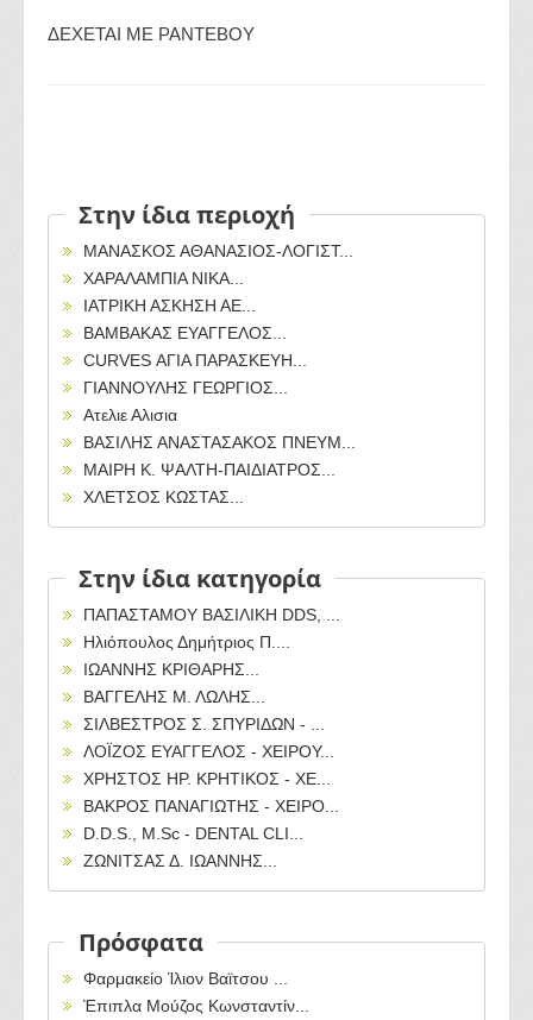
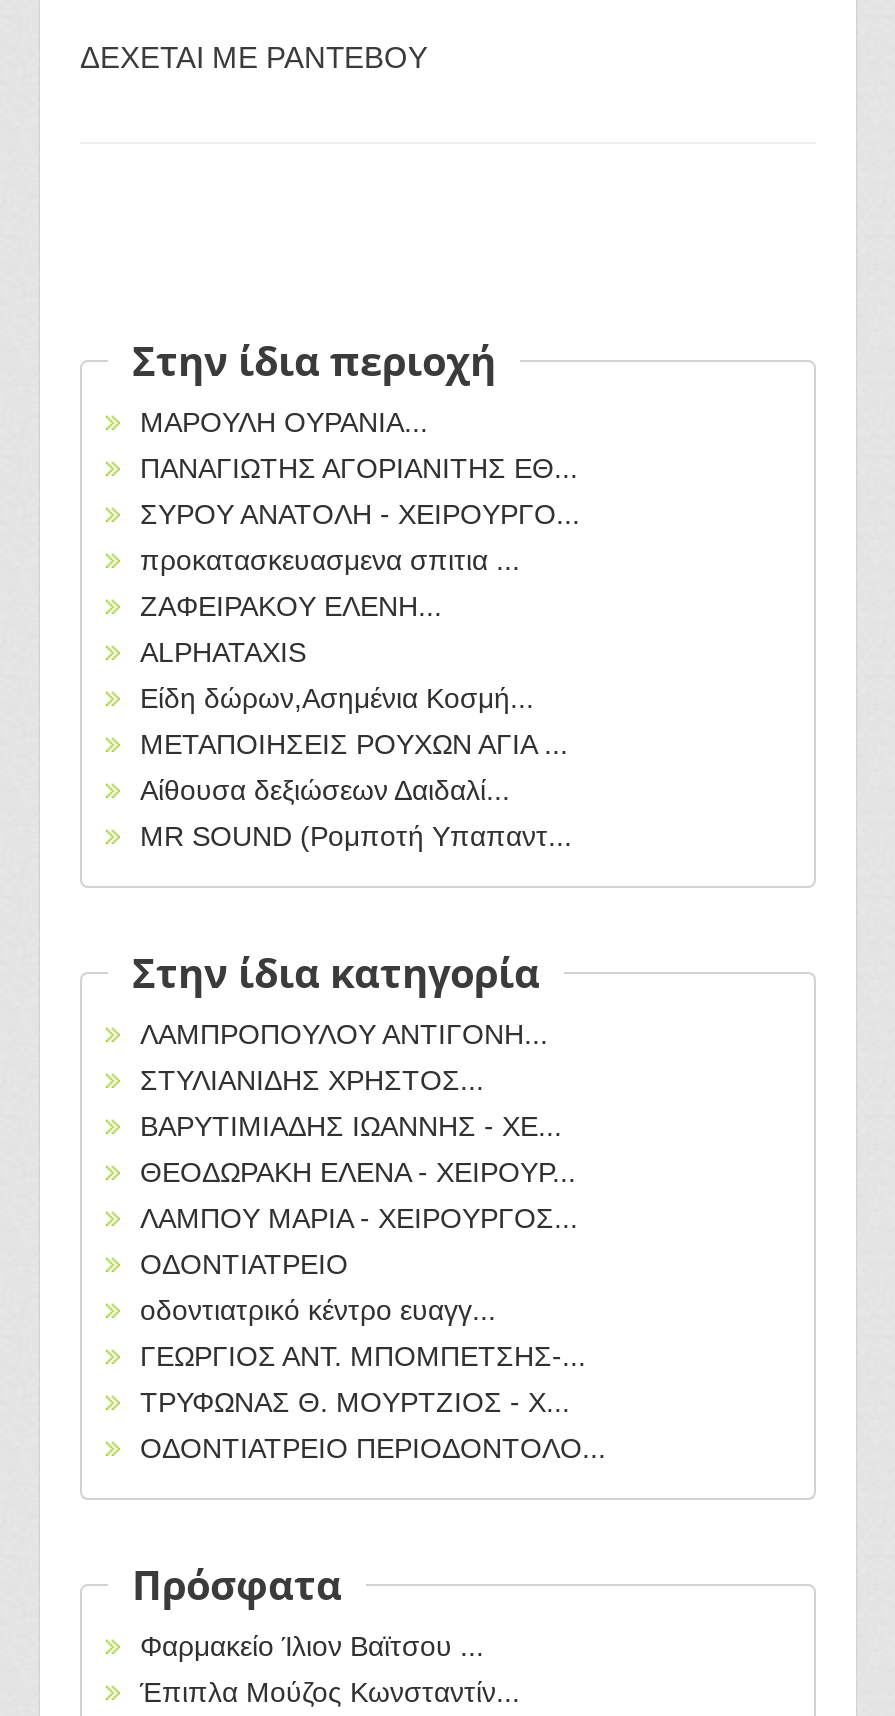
[83,241,356,506] ΜΑΝΑΣΚΟΣ ΑΘΑΝΑΣΙΟΣ-ΛΟΓΙΣΤ... | ΧΑΡΑΛΑΜΠΙΑ ΝΙΚΑ... | ΙΑΤΡΙΚΗ ΑΣΚΗΣΗ ΑΕ... | ΒΑΜΒΑΚΑΣ ΕΥΑΓΓΕΛΟΣ... | CURVES ΑΓΙΑ ΠΑΡΑΣΚΕΥΗ... | ΓΙΑΝΝΟΥΛΗΣ ΓΕΩΡΓΙΟΣ... | Ατελιε Αλισια | ΒΑΣΙΛΗΣ ΑΝΑΣΤΑΣΑΚΟΣ ΠΝΕΥΜ... | ΜΑΙΡΗ Κ. ΨΑΛΤΗ-ΠΑΙΔΙΑΤΡΟΣ... | ΧΛΕΤΣΟΣ ΚΩΣΤΑΣ... -> [140,406,580,852] ΜΑΡΟΥΛΗ ΟΥΡΑΝΙΑ... | ΠΑΝΑΓΙΩΤΗΣ ΑΓΟΡΙΑΝΙΤΗΣ ΕΘ... | ΣΥΡΟΥ ΑΝΑΤΟΛΗ - ΧΕΙΡΟΥΡΓΟ... | προκατασκευασμενα σπιτια ... | ΖΑΦΕΙΡΑΚΟΥ ΕΛΕΝΗ... | ALPHATAXIS | Είδη δώρων,Ασημένια Κοσμή... | ΜΕΤΑΠΟΙΗΣΕΙΣ ΡΟΥΧΩΝ ΑΓΙΑ ... | Αίθουσα δεξιώσεων Δαιδαλί... | MR SOUND (Ρομποτή Υπαπαντ...
[83,605,340,870] ΠΑΠΑΣΤΑΜΟΥ ΒΑΣΙΛΙΚΗ DDS, ... | Ηλιόπουλος Δημήτριος Π.... | ΙΩΑΝΝΗΣ ΚΡΙΘΑΡΗΣ... | ΒΑΓΓΕΛΗΣ Μ. ΛΩΛΗΣ... | ΣΙΛΒΕΣΤΡΟΣ Σ. ΣΠΥΡΙΔΩΝ - ... | ΛΟΪΖΟΣ ΕΥΑΓΓΕΛΟΣ - ΧΕΙΡΟΥ... | ΧΡΗΣΤΟΣ ΗΡ. ΚΡΗΤΙΚΟΣ - ΧΕ... | ΒΑΚΡΟΣ ΠΑΝΑΓΙΩΤΗΣ - ΧΕΙΡΟ... | D.D.S., M.Sc - DENTAL CLI... | ΖΩΝΙΤΣΑΣ Δ. ΙΩΑΝΝΗΣ... -> [140,1018,606,1464] ΛΑΜΠΡΟΠΟΥΛΟΥ ΑΝΤΙΓΟΝΗ... | ΣΤΥΛΙΑΝΙΔΗΣ ΧΡΗΣΤΟΣ... | ΒΑΡΥΤΙΜΙΑΔΗΣ ΙΩΑΝΝΗΣ - ΧΕ... | ΘΕΟΔΩΡΑΚΗ ΕΛΕΝΑ - XΕΙΡΟΥΡ... | ΛΑΜΠΟΥ ΜΑΡΙΑ - ΧΕΙΡΟΥΡΓΟΣ... | ΟΔΟΝΤΙΑΤΡΕΙΟ | οδοντιατρικό κέντρο ευαγγ... | ΓΕΩΡΓΙΟΣ ΑΝΤ. ΜΠΟΜΠΕΤΣΗΣ-... | ΤΡΥΦΩΝΑΣ Θ. ΜΟΥΡΤΖΙΟΣ - Χ... | ΟΔΟΝΤΙΑΤΡΕΙΟ ΠΕΡΙΟΔΟΝΤΟΛΟ...

